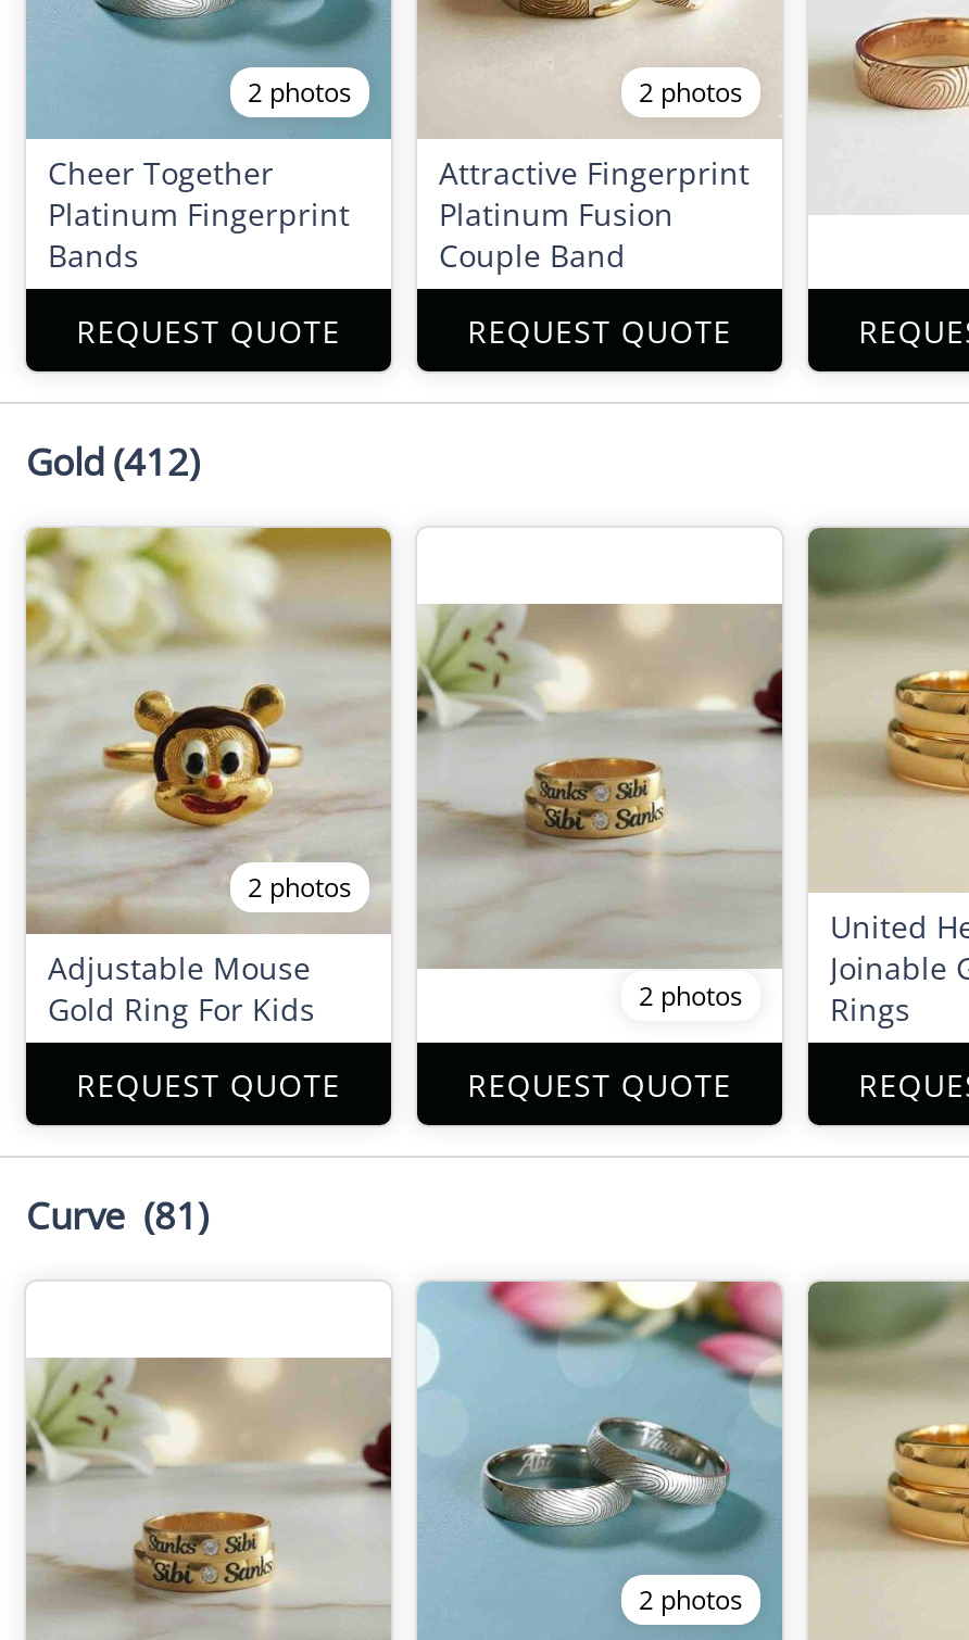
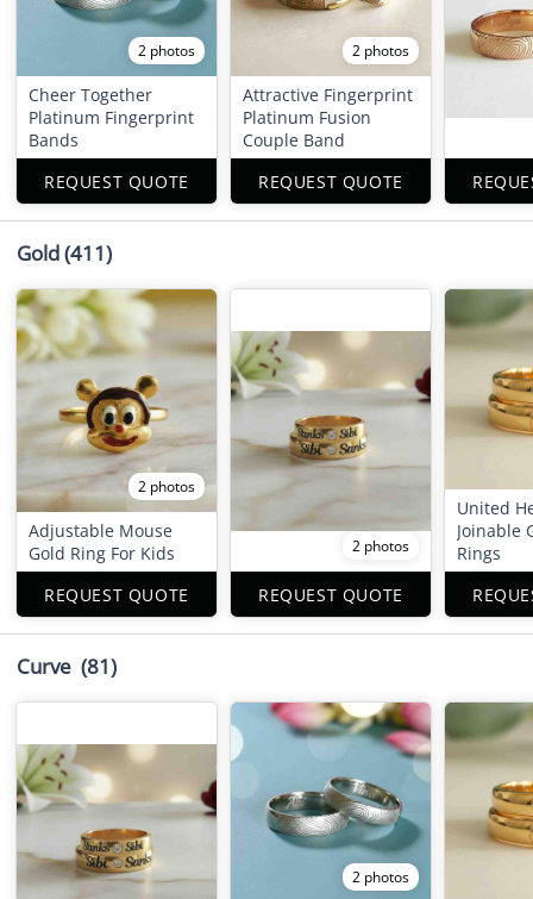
[26,437,200,487] Gold (412) -> [17,239,112,267] Gold (411)

